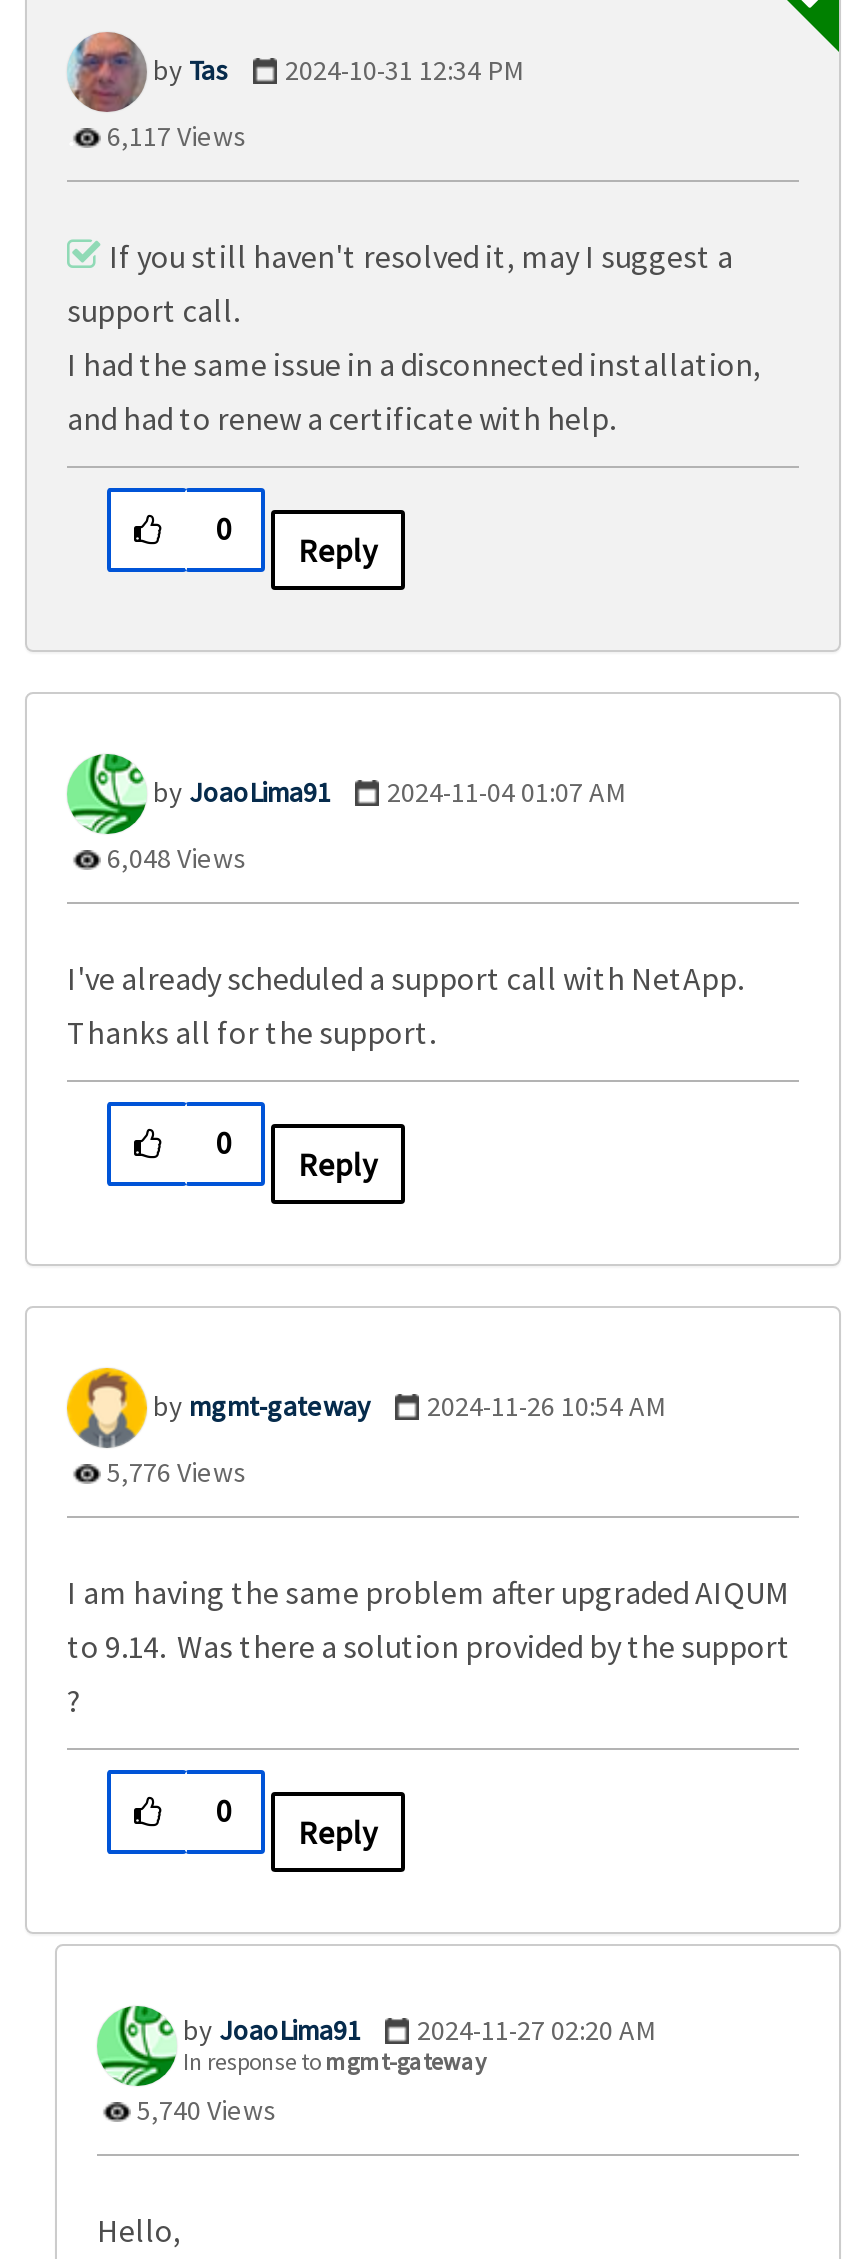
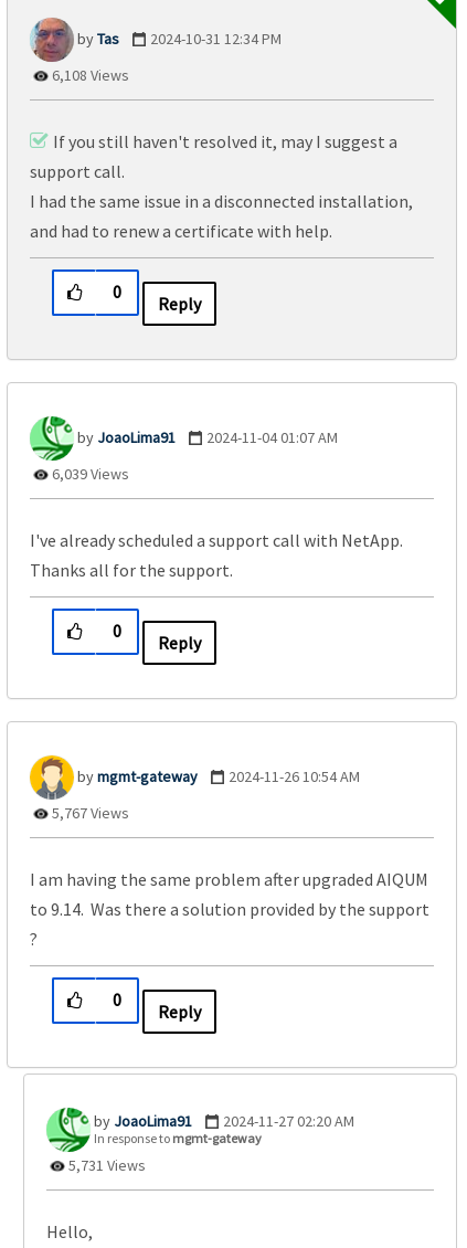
[101,118,247,154] 6,117 Views -> [49,65,129,85] 6,108 Views
[101,840,247,876] 6,048 Views -> [49,464,129,484] 6,039 Views
[101,1454,247,1490] 5,776 Views -> [49,803,129,823] 5,767 Views
[131,2092,277,2128] 5,740 Views -> [65,1155,146,1175] 5,731 Views

